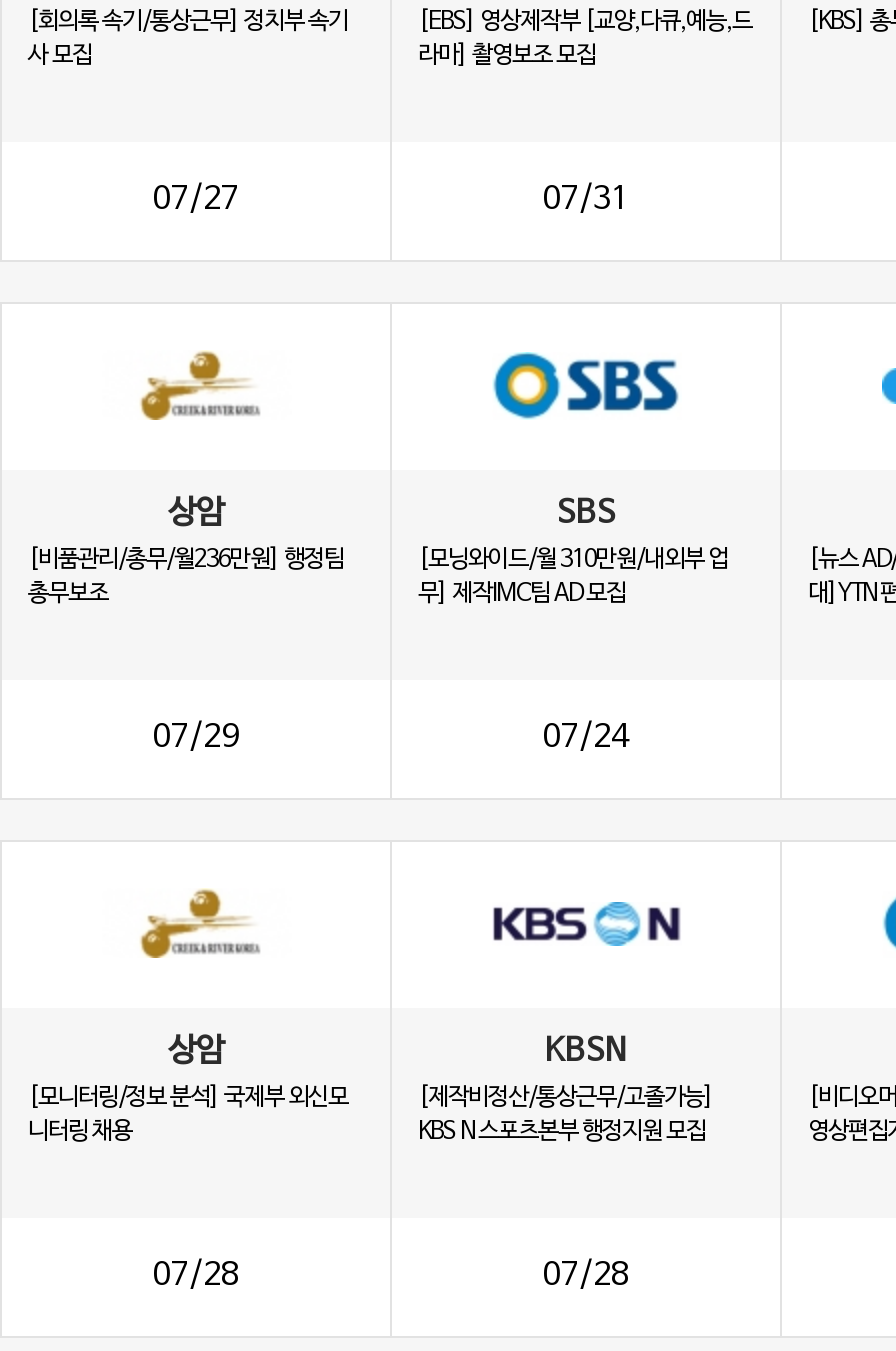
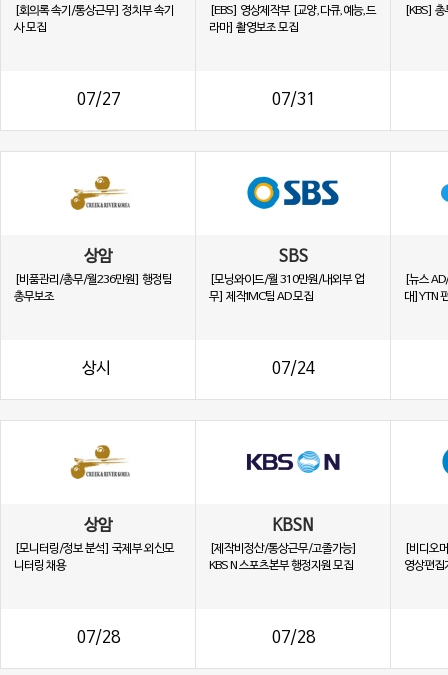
[153,720,239,756] 07/29 -> [82,360,114,378] 상시

